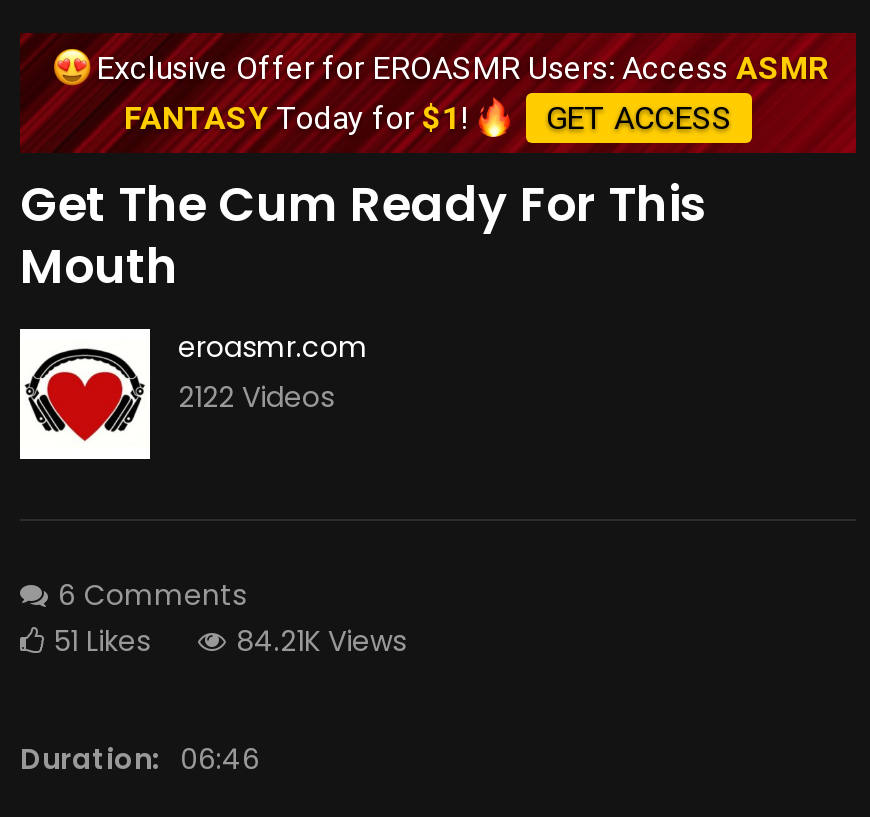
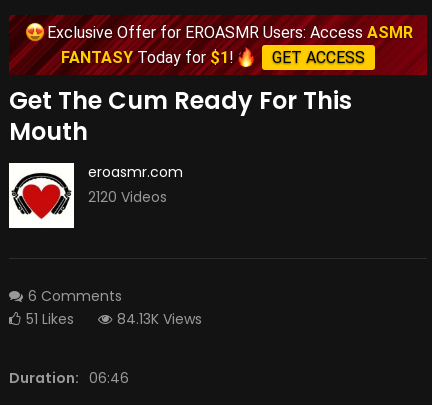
[178,377,334,417] 2122 Videos -> [88,187,167,207] 2120 Videos
[236,621,406,661] 84.21K Views -> [117,309,202,329] 84.13K Views

